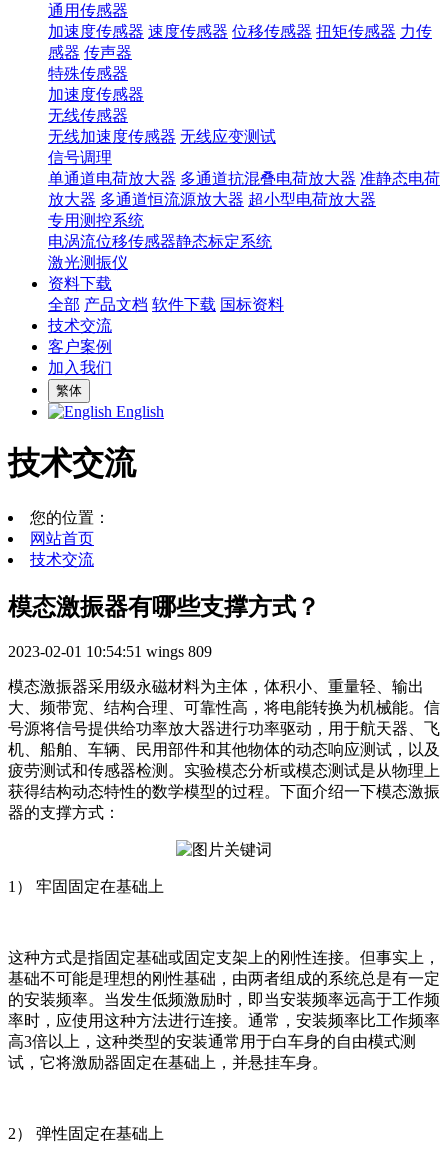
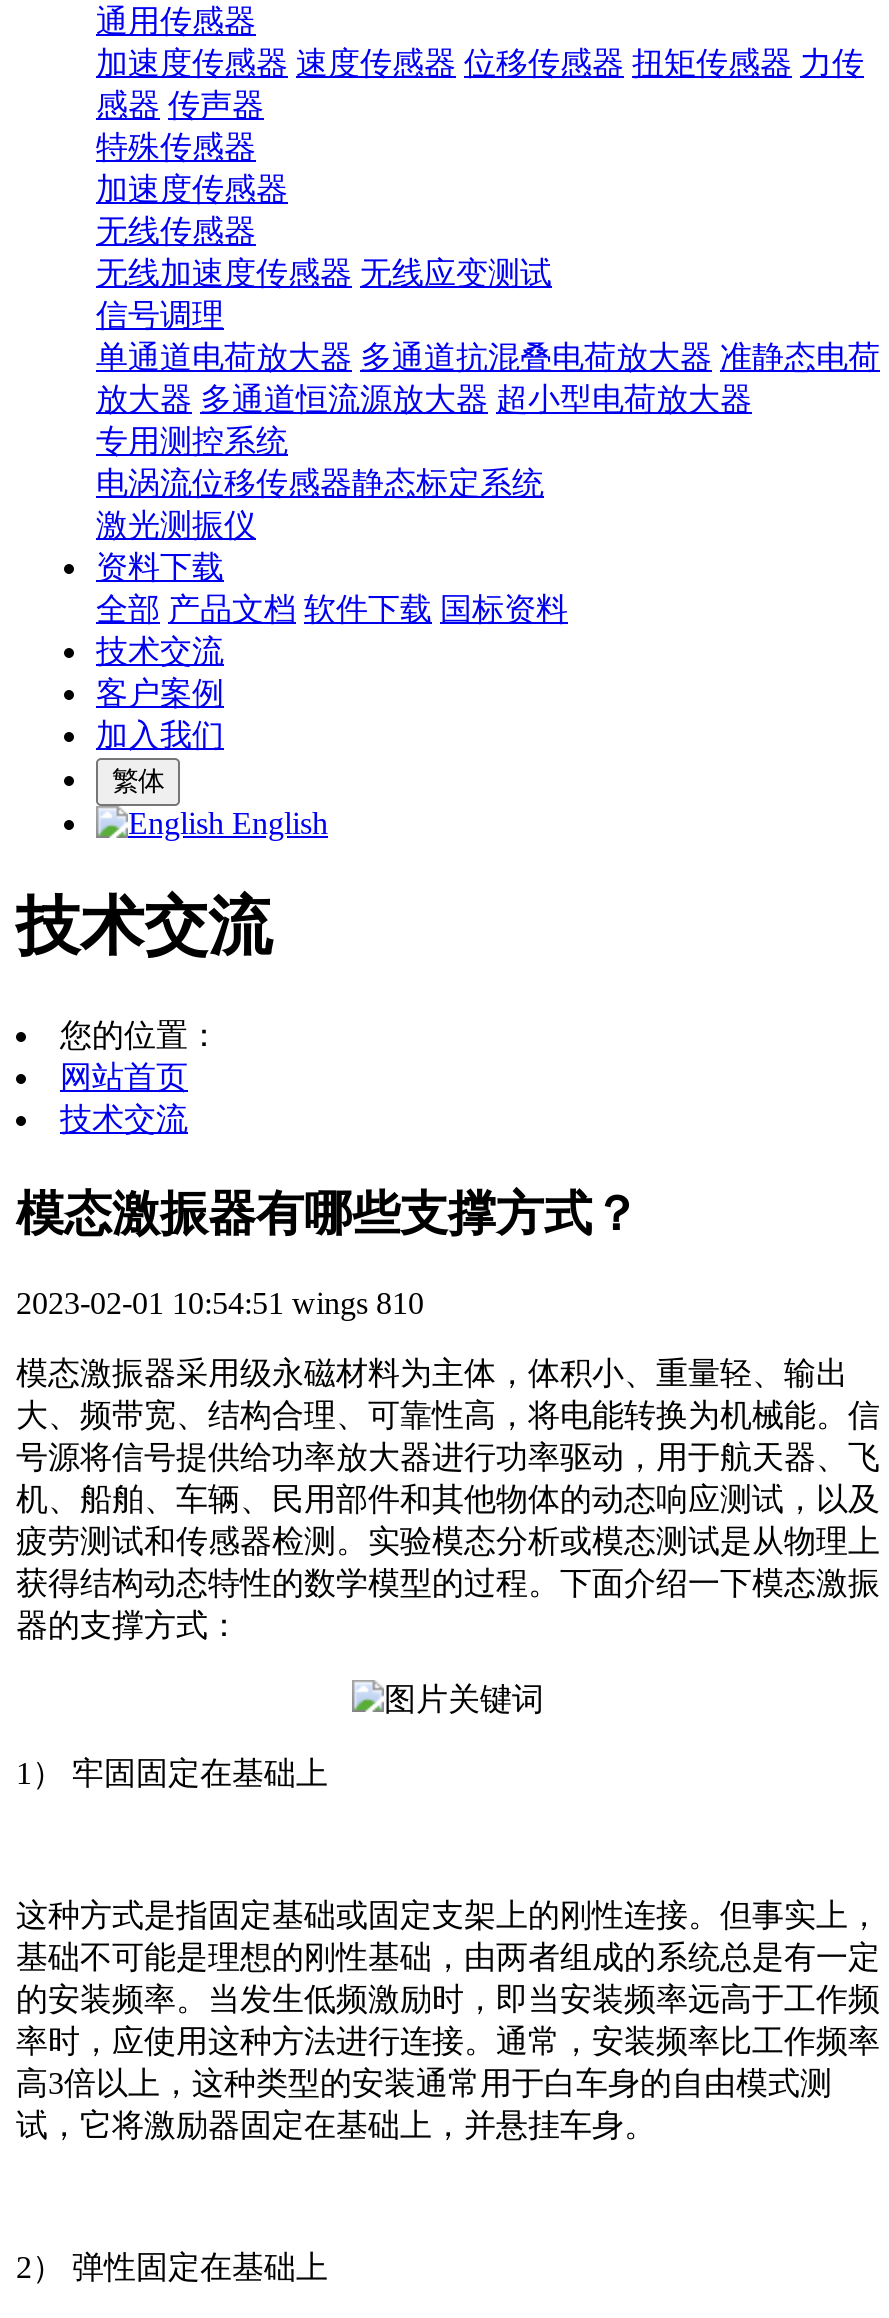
[8,643,212,660] 2023-02-01 10:54:51 wings 809 -> [16,1285,424,1319] 2023-02-01 10:54:51 wings 810

